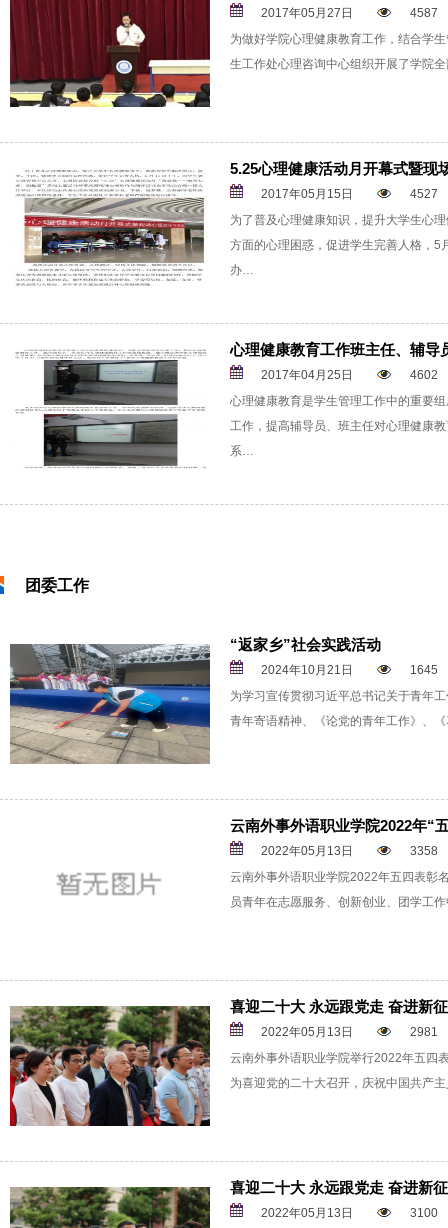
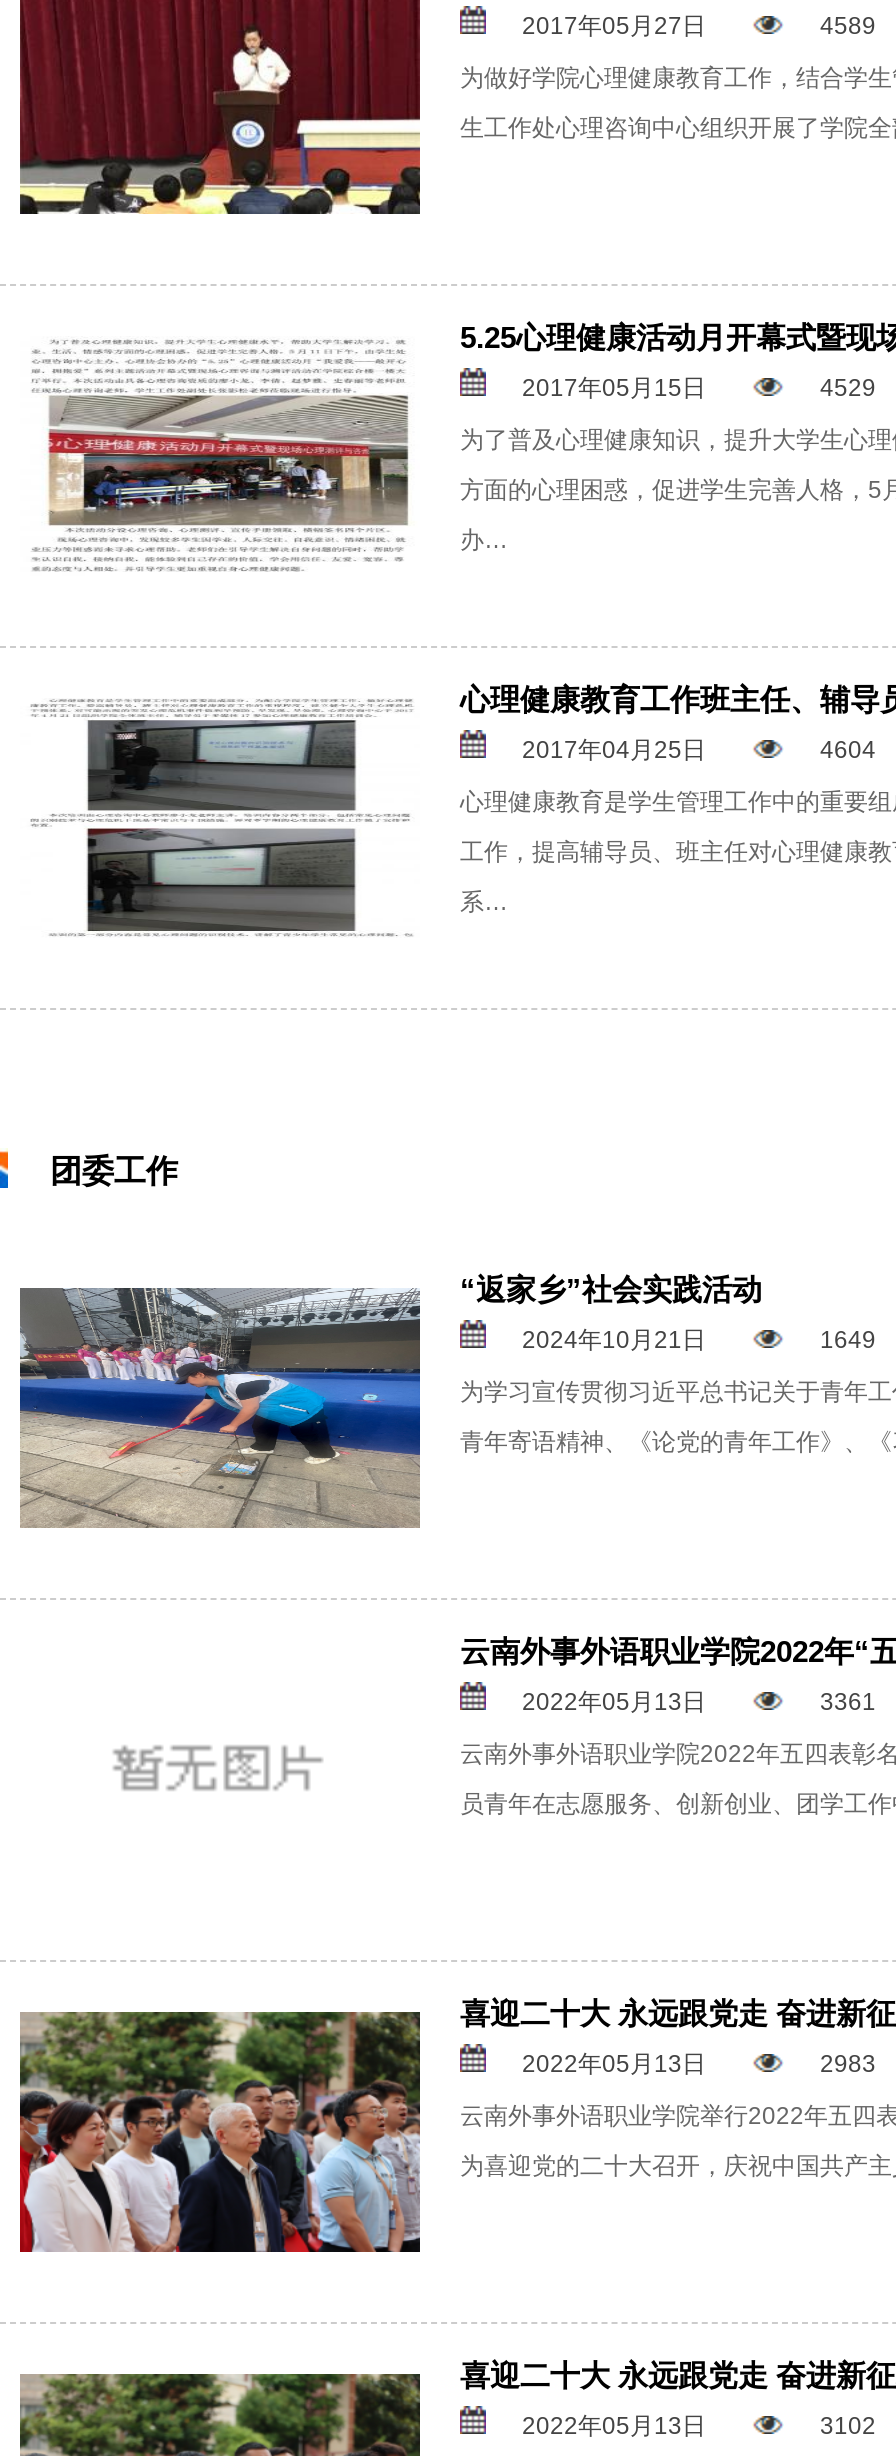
[410,6,438,20] 4587 -> [820,12,876,40] 4589
[410,187,438,201] 4527 -> [820,374,876,402] 4529
[410,368,438,382] 4602 -> [820,736,876,764] 4604
[410,663,438,677] 1645 -> [820,1326,876,1354] 1649
[410,844,438,858] 3358 -> [820,1688,876,1716] 3361
[410,1025,438,1039] 2981 -> [820,2050,876,2078] 2983
[410,1206,438,1220] 3100 -> [820,2412,876,2440] 3102

